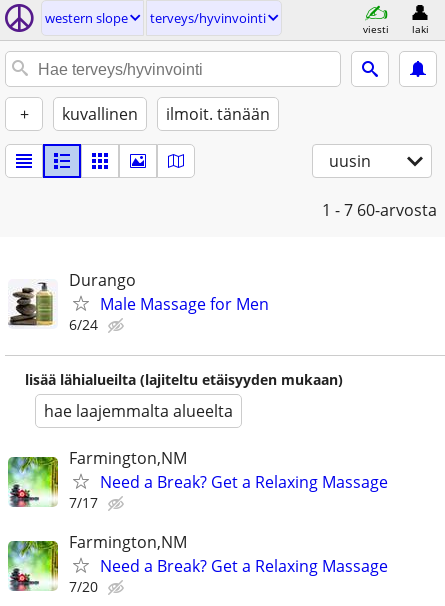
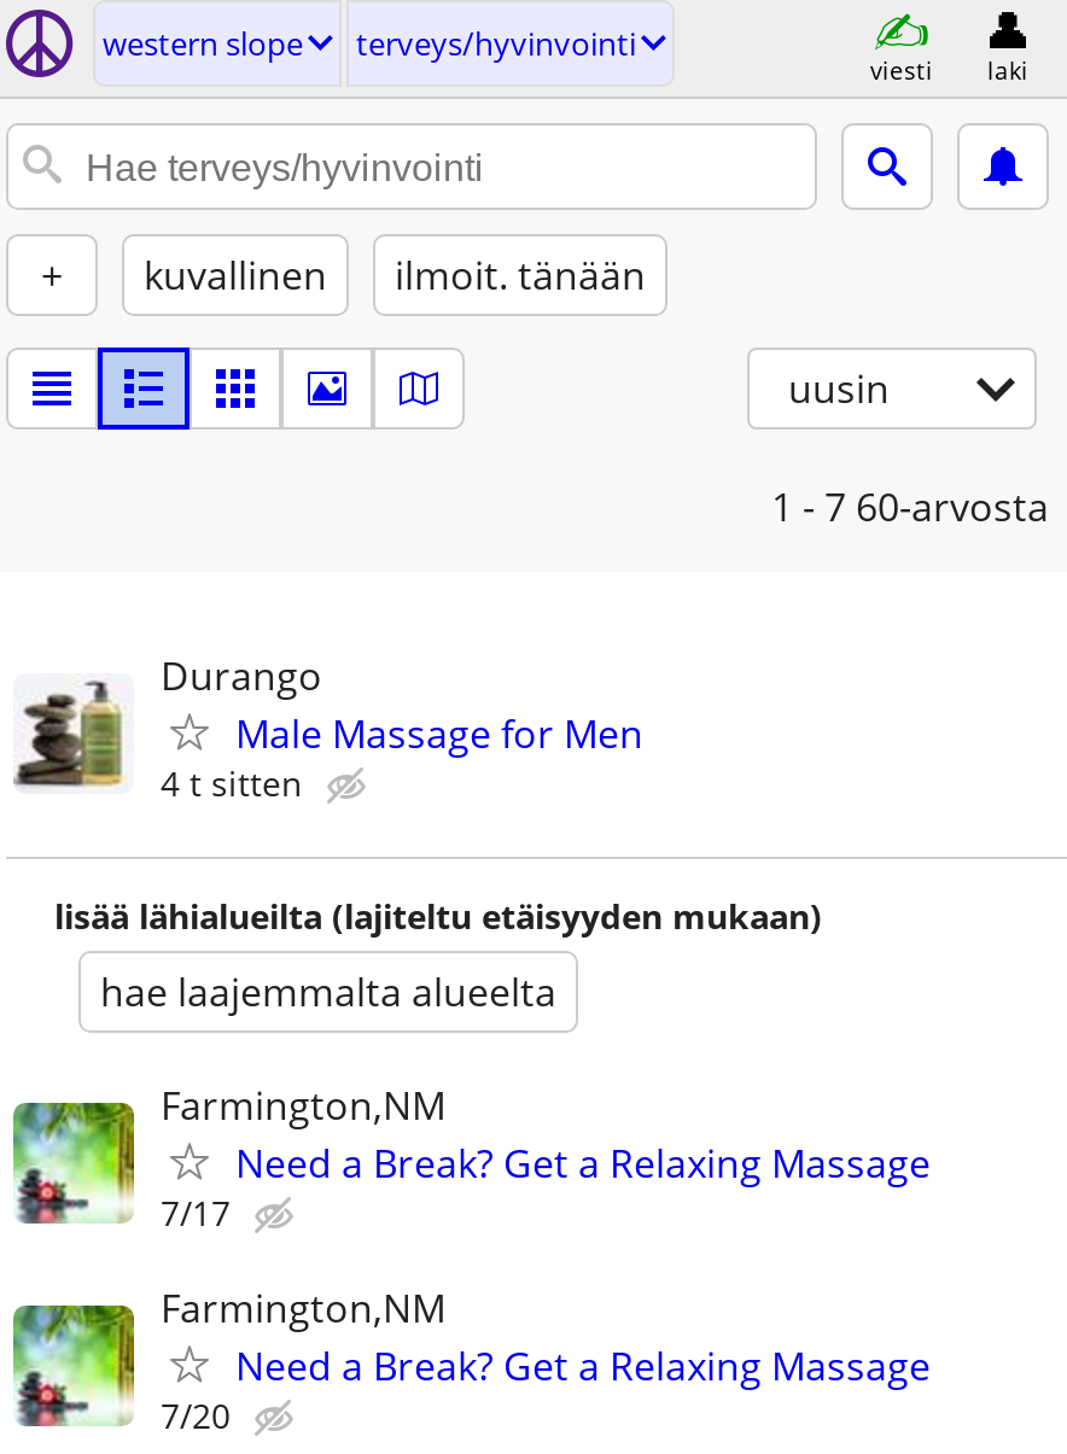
[69,315,98,334] 6/24 -> [161,760,303,806] 4 t sitten

